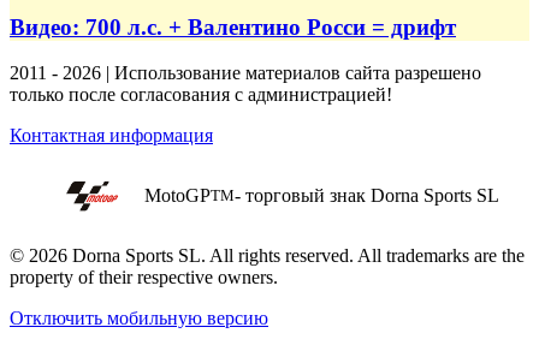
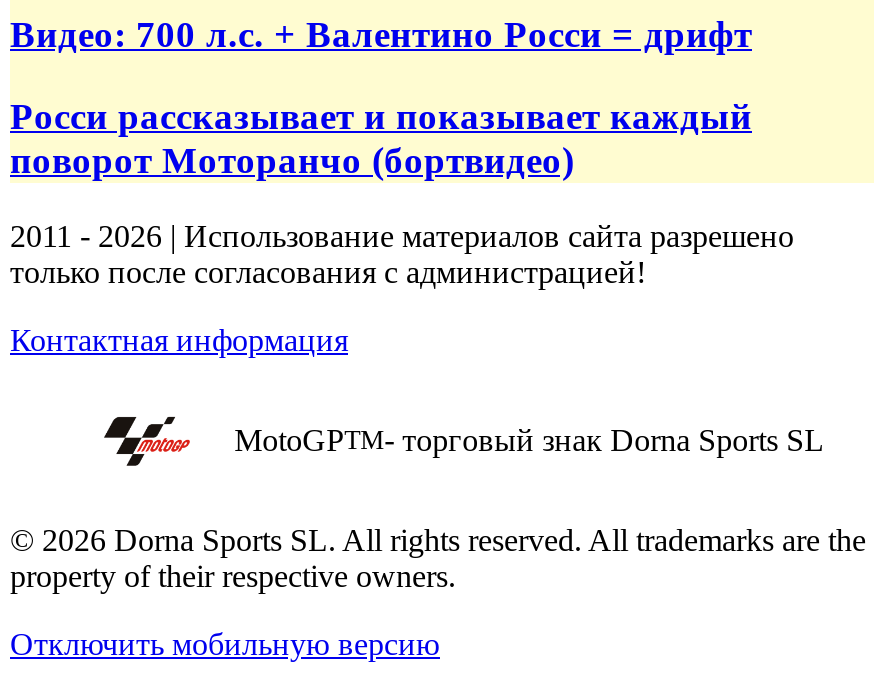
none -> [10,95,752,181] Росси рассказывает и показывает каждый | поворот Моторанчо (бортвидео)

